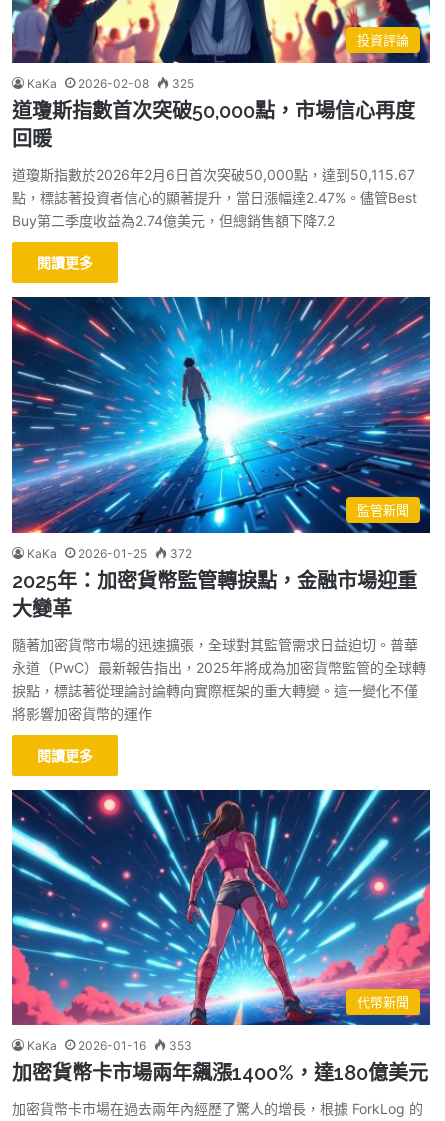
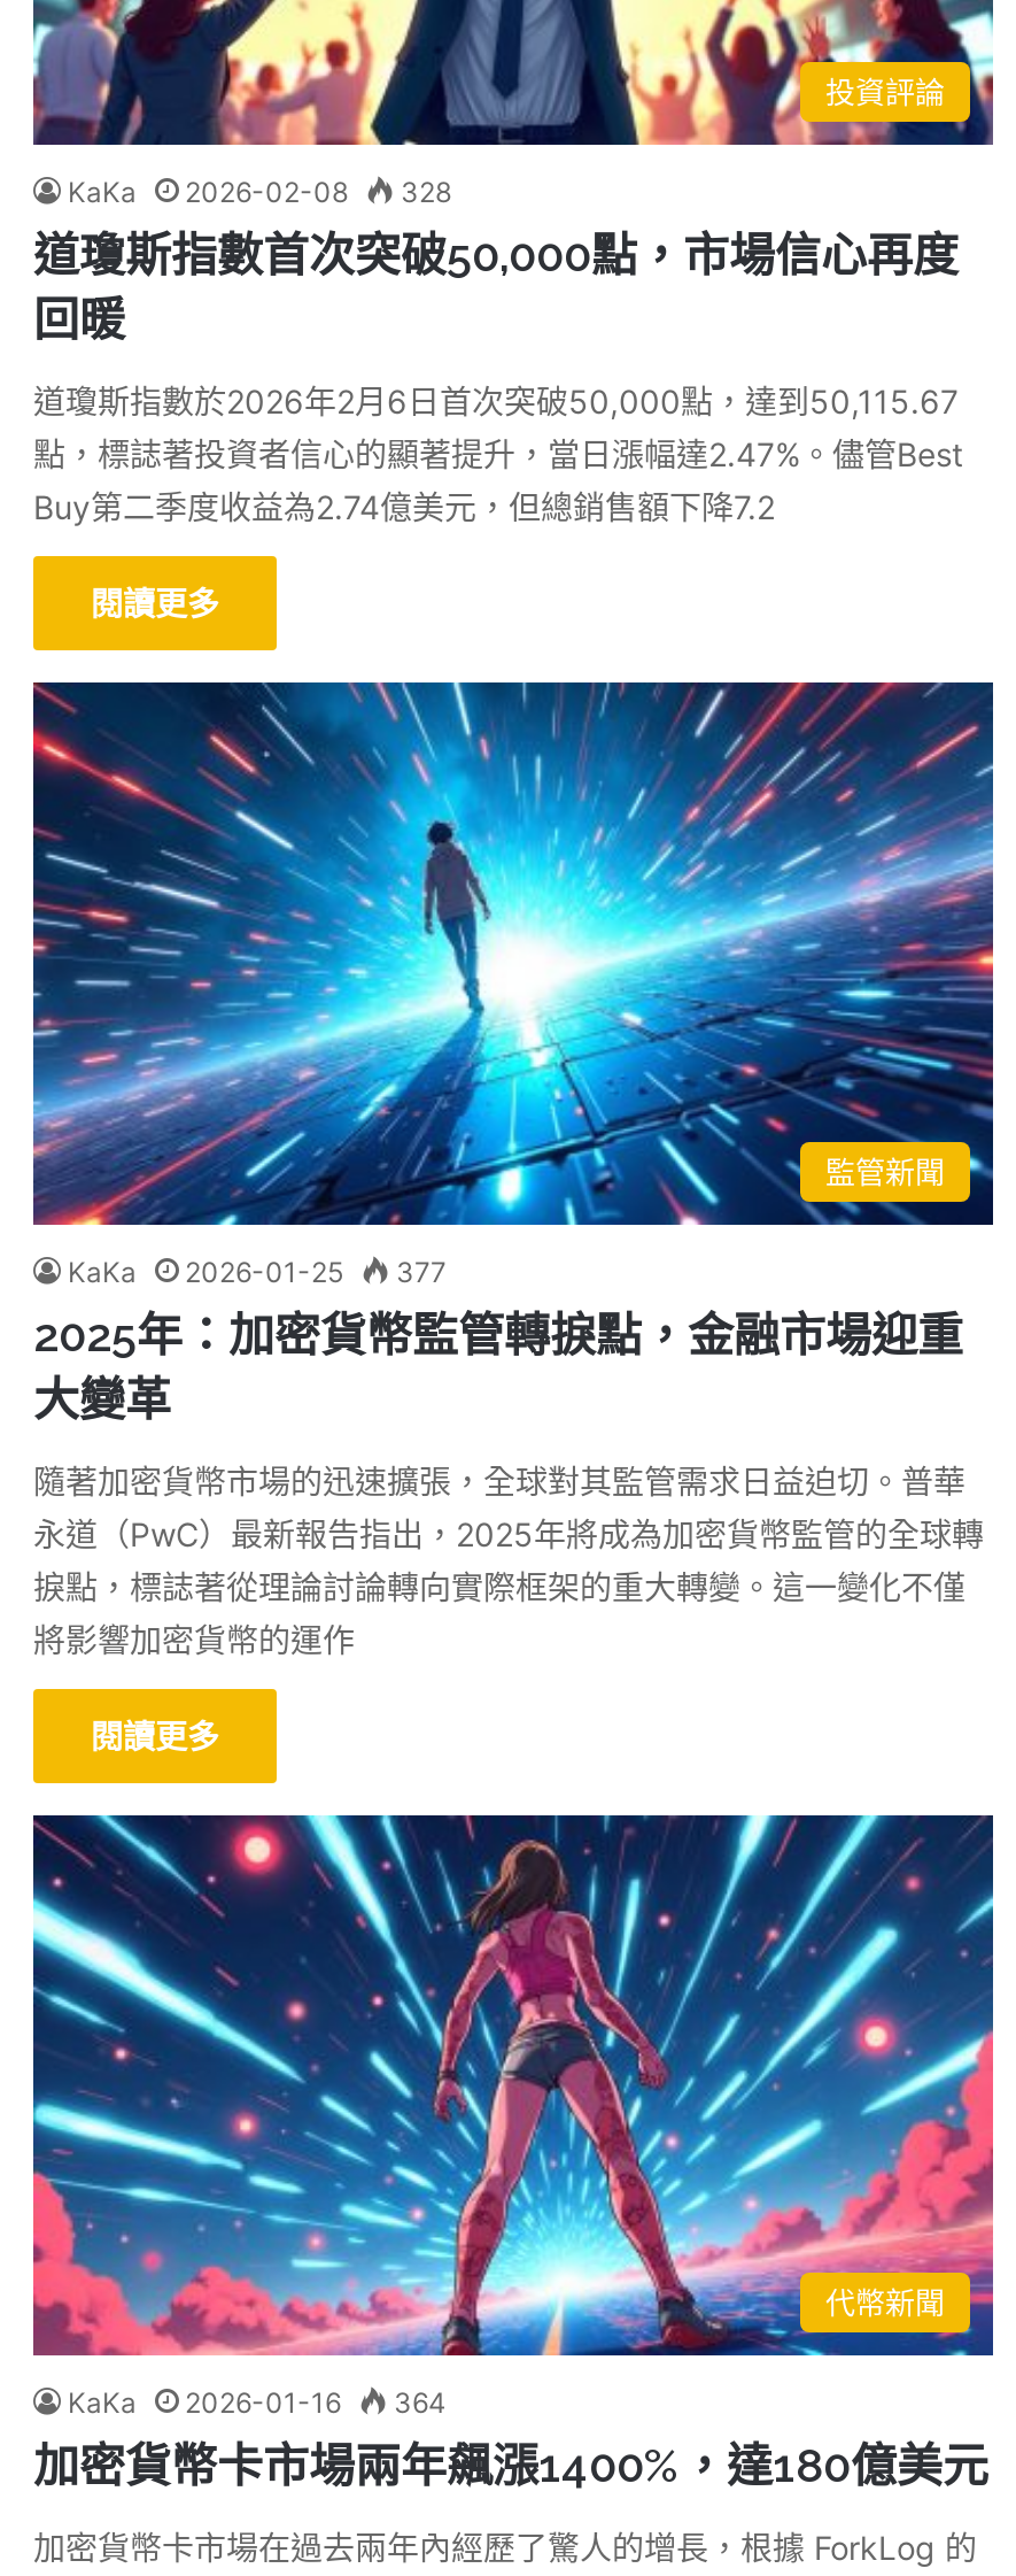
[27,76,194,91] KaKa 2026-02-08 325 -> [68,174,451,209] KaKa 2026-02-08 328
[27,546,192,561] KaKa 2026-01-25 372 -> [68,1254,447,1288] KaKa 2026-01-25 377
[27,1038,192,1053] KaKa 2026-01-16 353 -> [68,2386,447,2421] KaKa 2026-01-16 364

